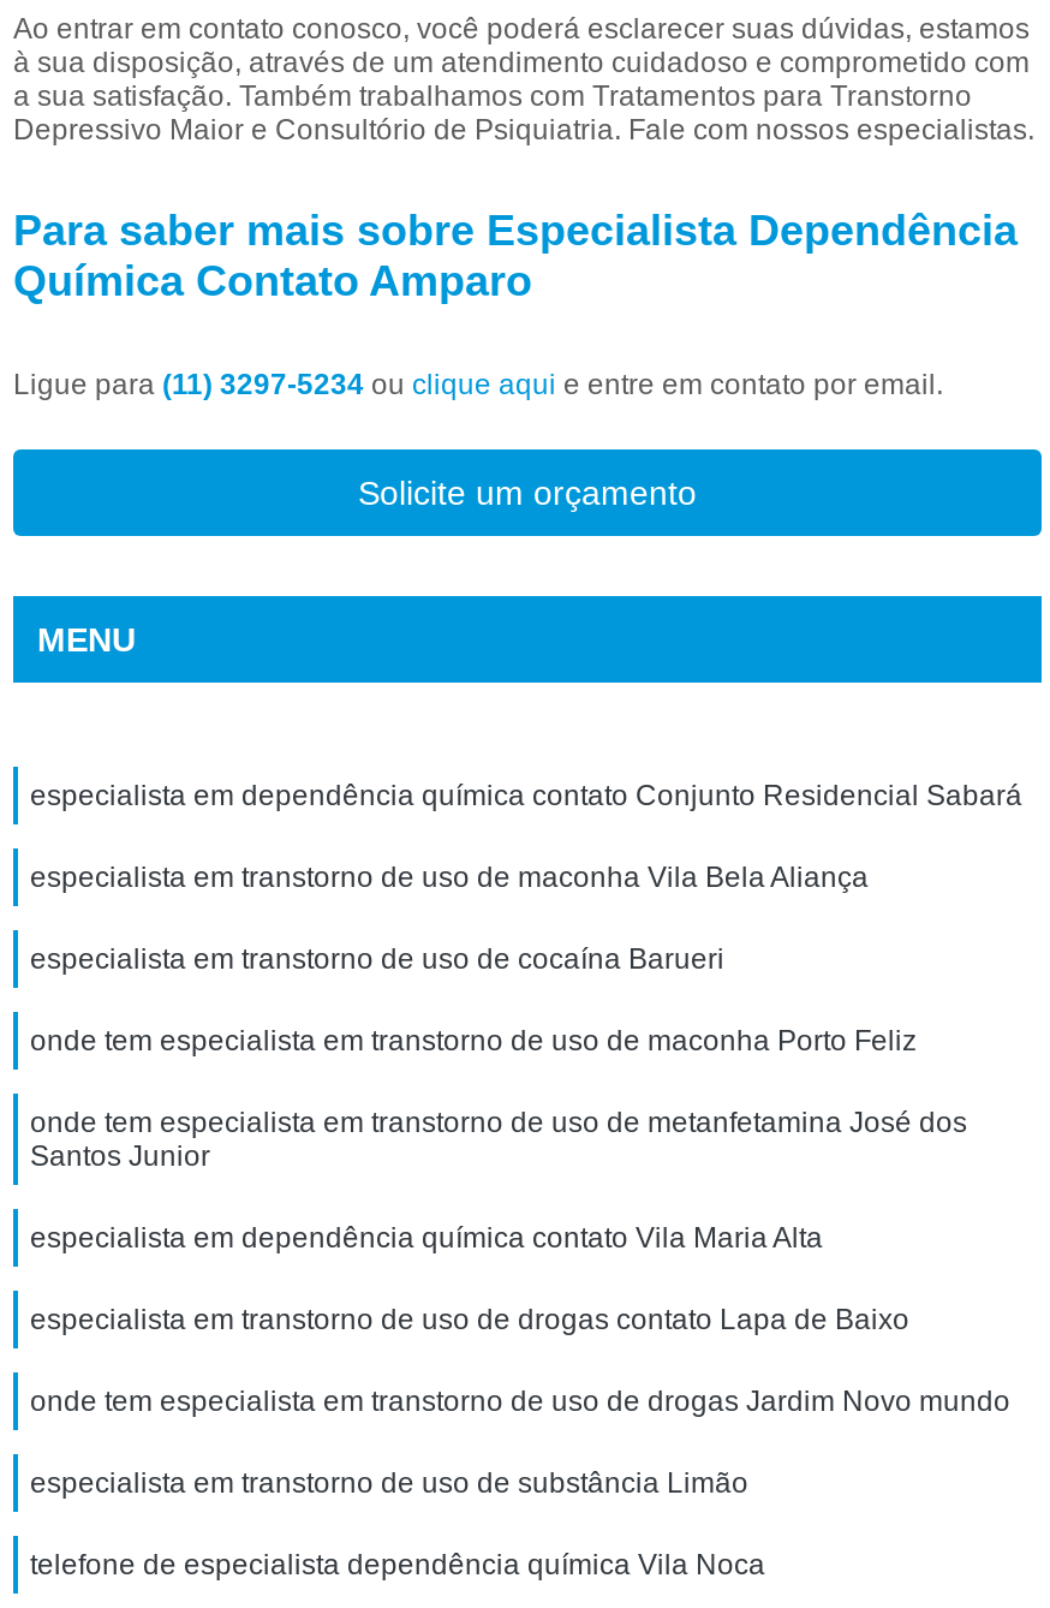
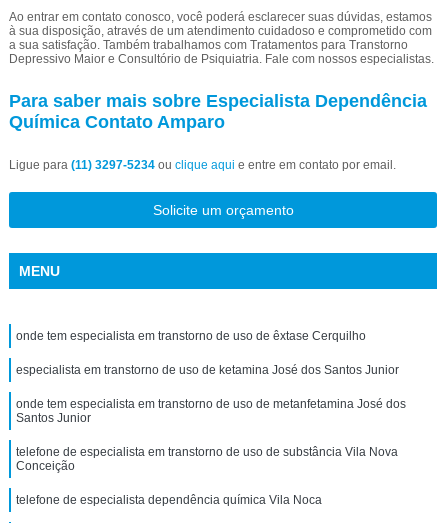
[30,779,1022,1058] especialista em dependência química contato Conjunto Residencial Sabará | especialista em transtorno de uso de maconha Vila Bela Aliança | especialista em transtorno de uso de cocaína Barueri | onde tem especialista em transtorno de uso de maconha Porto Feliz -> [16,329,399,377] onde tem especialista em transtorno de uso de êxtase Cerquilho | especialista em transtorno de uso de ketamina José dos Santos Junior
[30,1221,1010,1500] especialista em dependência química contato Vila Maria Alta | especialista em transtorno de uso de drogas contato Lapa de Baixo | onde tem especialista em transtorno de uso de drogas Jardim Novo mundo | especialista em transtorno de uso de substância Limão -> [16,445,398,473] telefone de especialista em transtorno de uso de substância Vila Nova | Conceição

